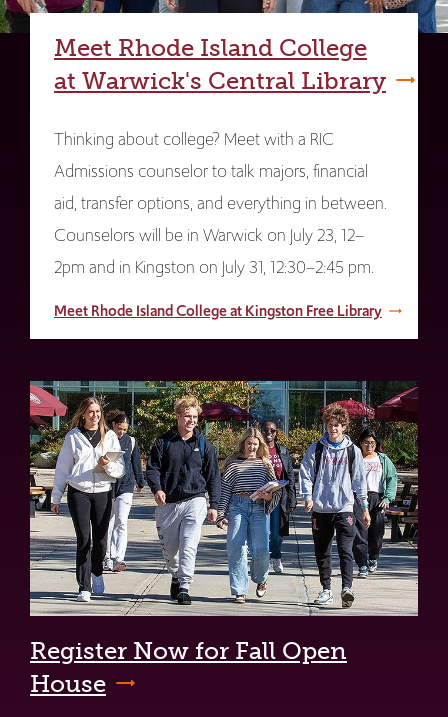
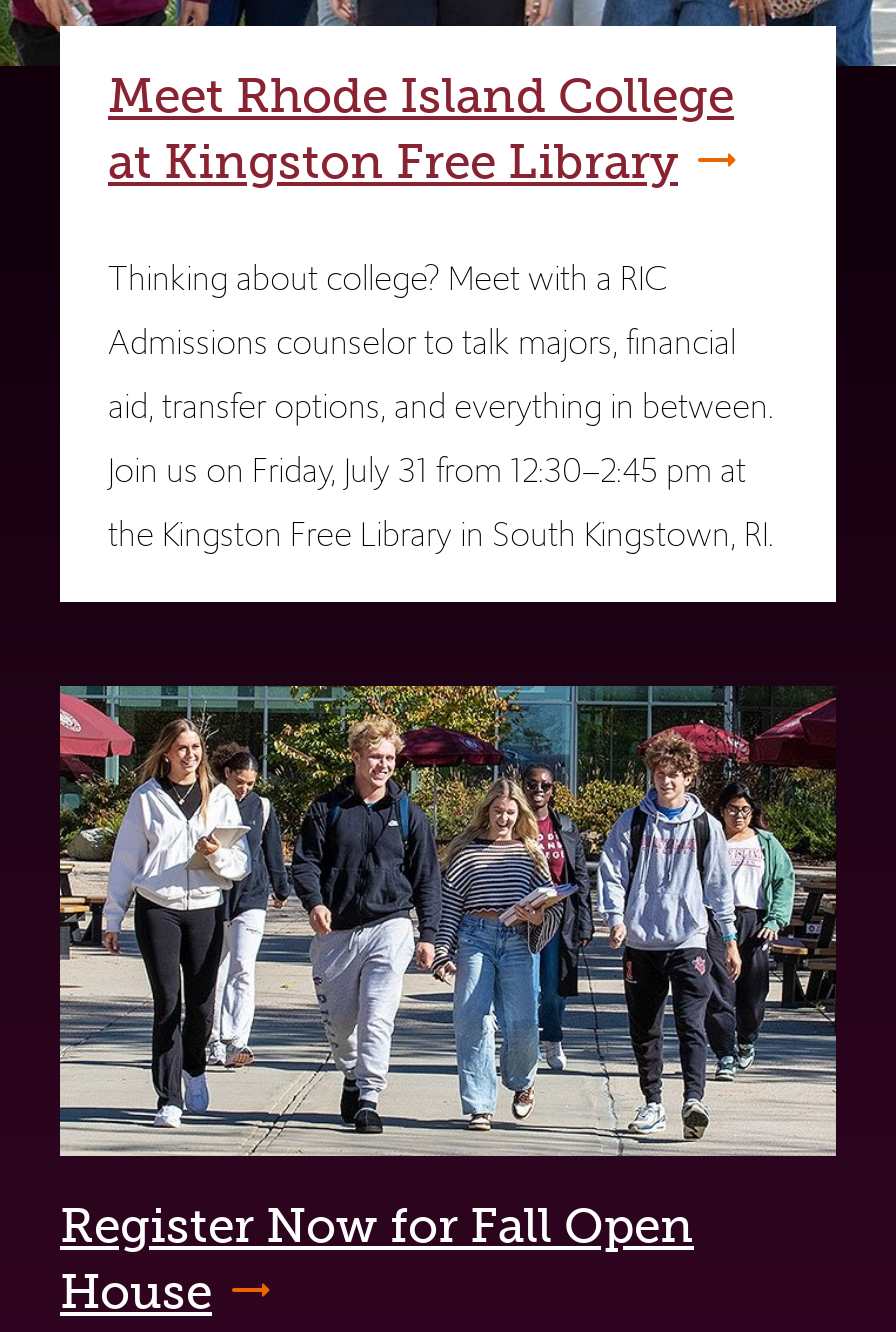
[54,66,386,95] at Warwick's Central Library -> [108,132,678,190] at Kingston Free Library
[54,223,382,321] Counselors will be in Warwick on July 23, 12– | 2pm and in Kingston on July 31, 12:30–2:45 pm. | Meet Rhode Island College at Kingston Free Library -> [108,446,774,558] Join us on Friday, July 31 from 12:30–2:45 pm at | the Kingston Free Library in South Kingstown, RI.

